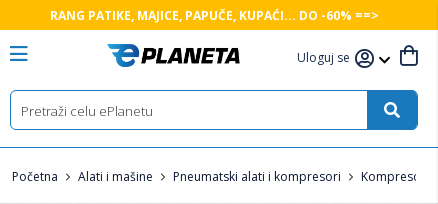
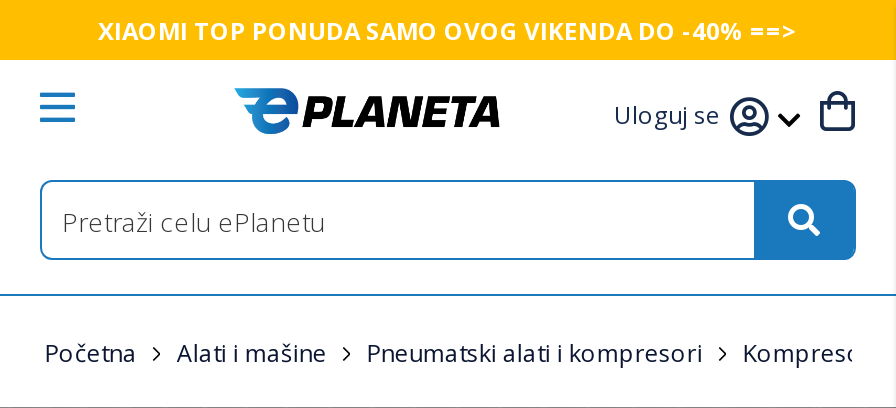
[49,6,378,23] RANG PATIKE, MAJICE, PAPUČE, KUPAĆI... DO -60% ==> -> [98,13,798,47] XIAOMI TOP PONUDA SAMO OVOG VIKENDA DO -40% ==>

